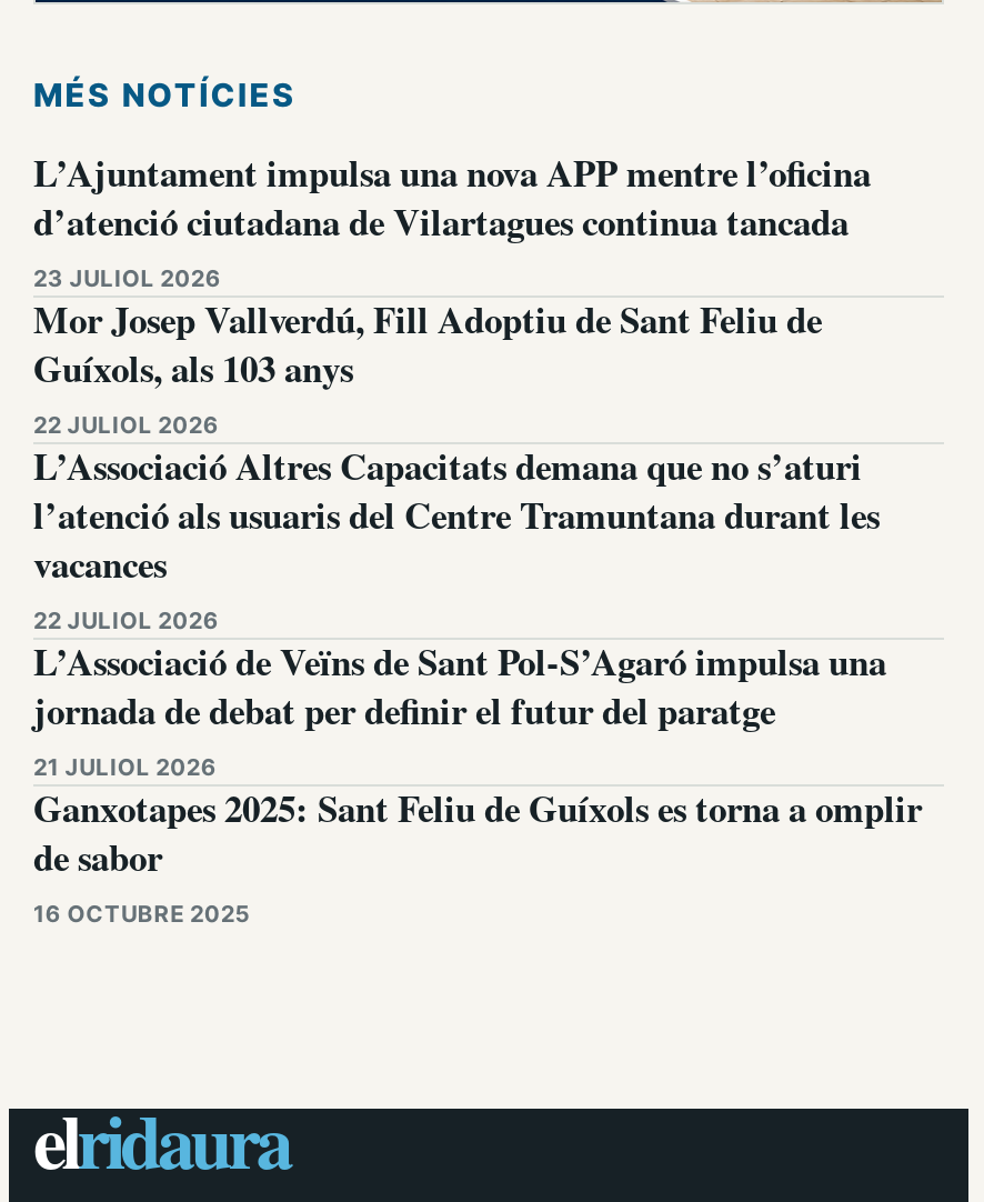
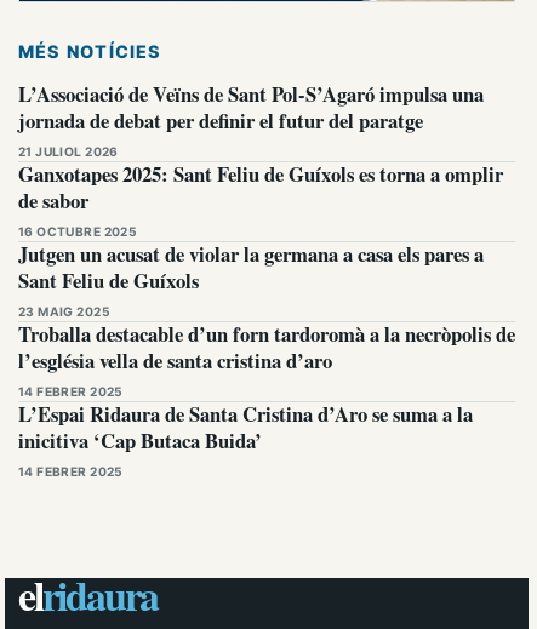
[33,145,880,634] L’Ajuntament impulsa una nova APP mentre l’oficina | d’atenció ciutadana de Vilartagues continua tancada | 23 JULIOL 2026 | Mor Josep Vallverdú, Fill Adoptiu de Sant Feliu de | Guíxols, als 103 anys | 22 JULIOL 2026 | L’Associació Altres Capacitats demana que no s’aturi | l’atenció als usuaris del Centre Tramuntana durant les | vacances | 22 JULIOL 2026 -> none
moved [33,634,922,927] -> [18,79,503,239]: L’Associació de Veïns de Sant Pol-S’Agaró impulsa una | jornada de debat per definir el futur del paratge | 21 JULIOL 2026 | Ganxotapes 2025: Sant Feliu de Guíxols es torna a omplir | de sabor | 16 OCTUBRE 2025
none -> [18,239,515,479] Jutgen un acusat de violar la germana a casa els pares a | Sant Feliu de Guíxols | 23 MAIG 2025 | Troballa destacable d’un forn tardoromà a la necròpolis de | l’església vella de santa cristina d’aro | 14 FEBRER 2025 | L’Espai Ridaura de Santa Cristina d’Aro se suma a la | inicitiva ‘Cap Butaca Buida’ | 14 FEBRER 2025

